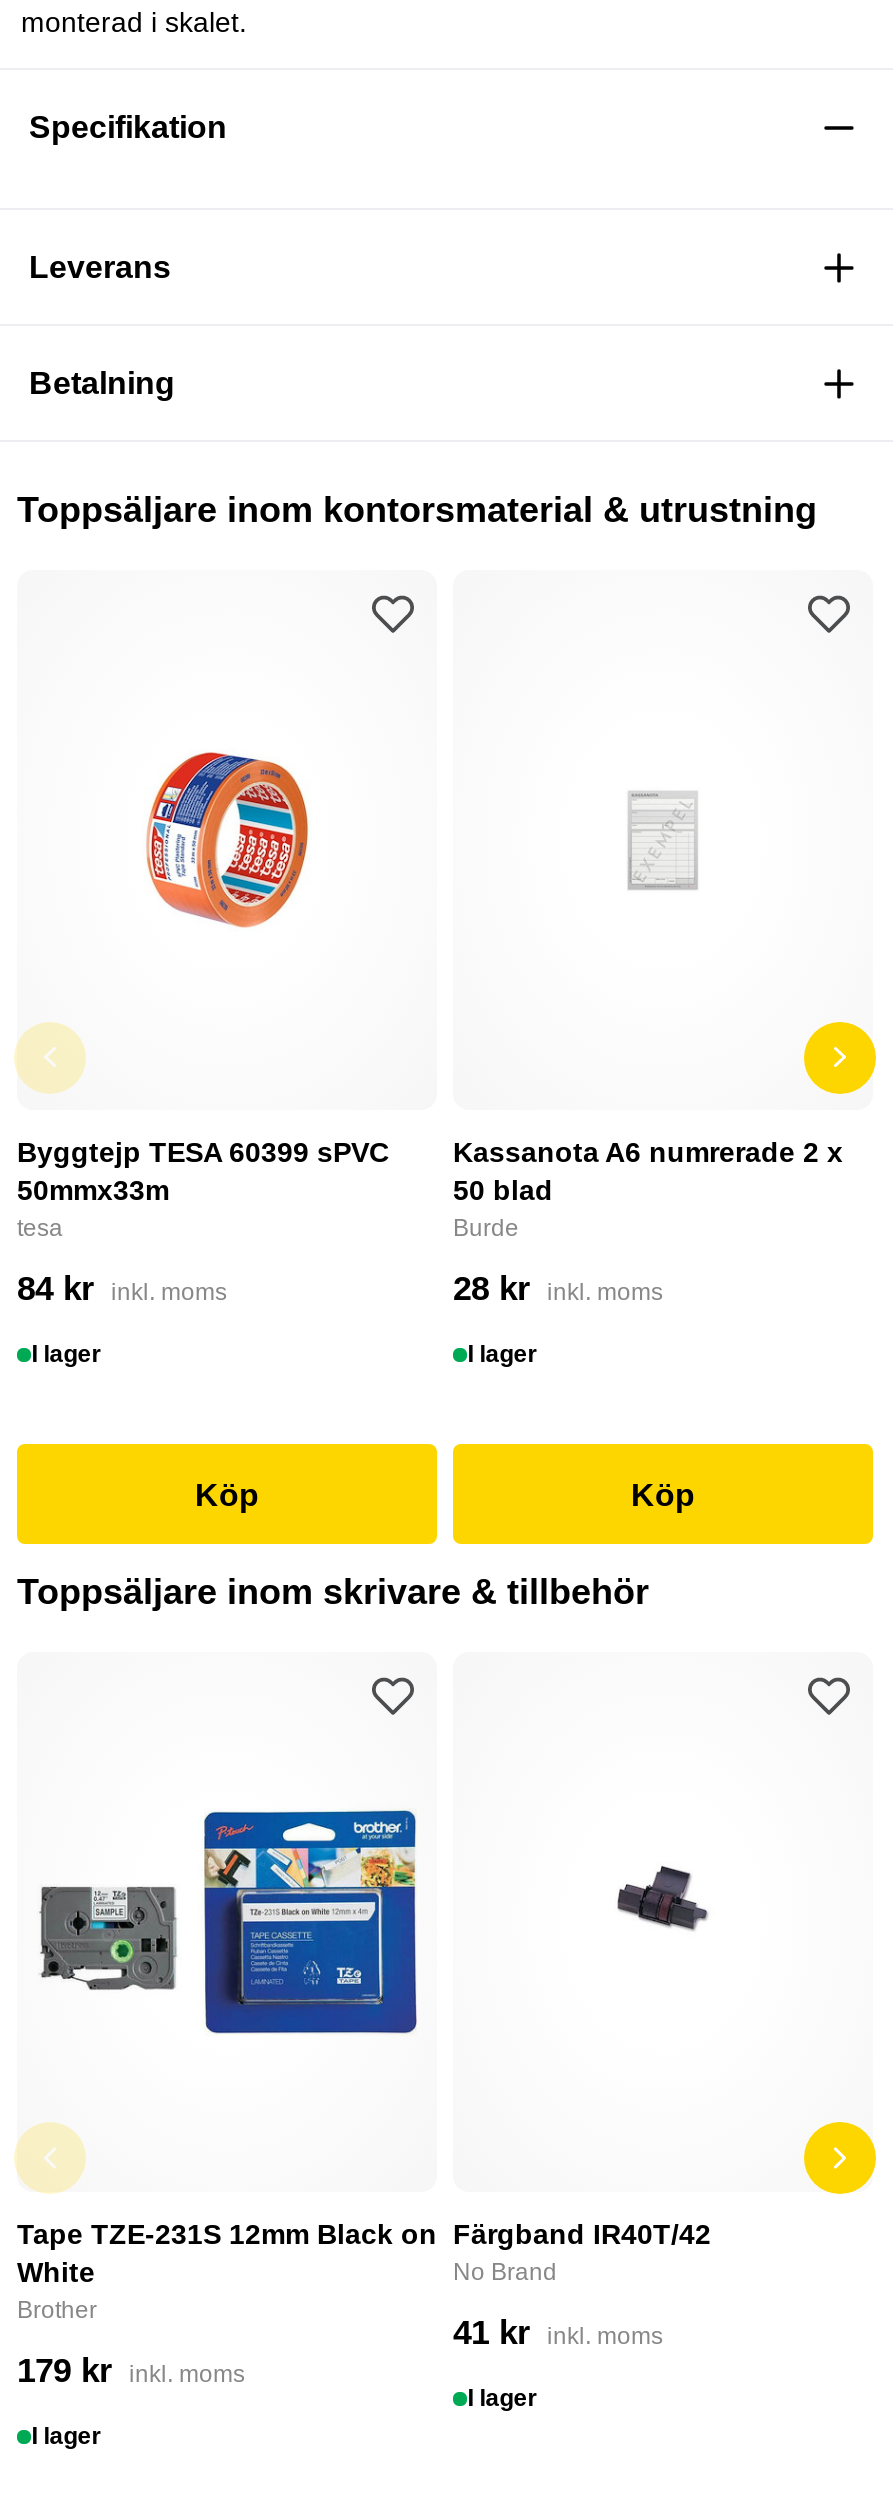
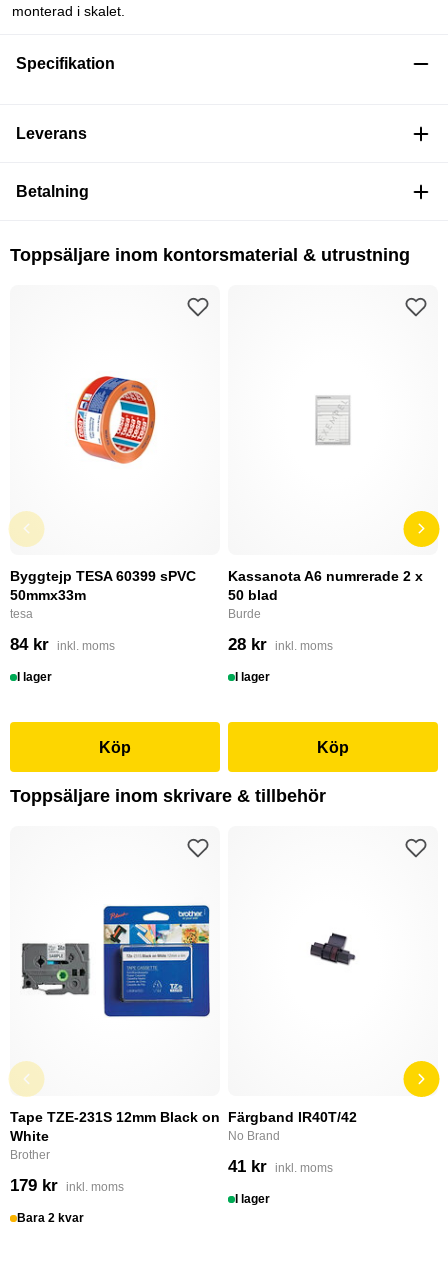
[31,2422,101,2450] I lager -> [17,1211,84,1225] Bara 2 kvar

